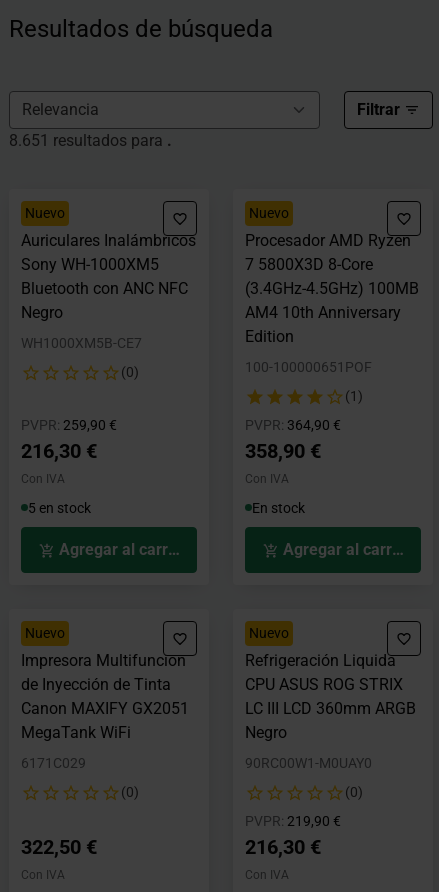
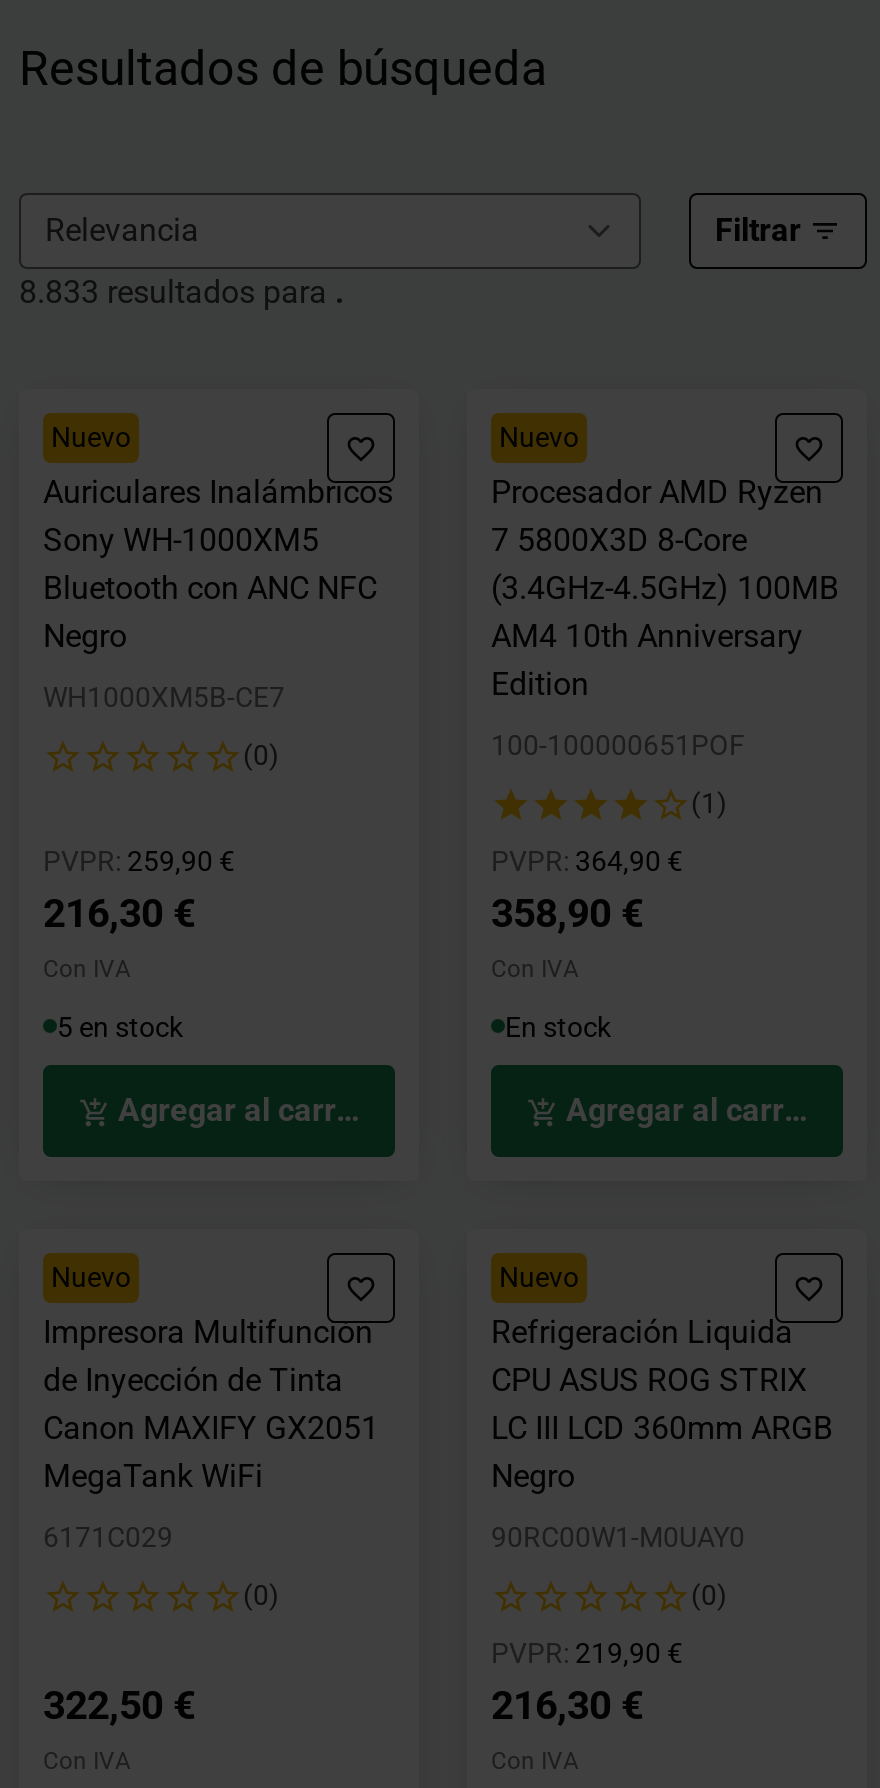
[9,131,172,150] 8.651 resultados para. -> [19,273,345,311] 8.833 resultados para.

